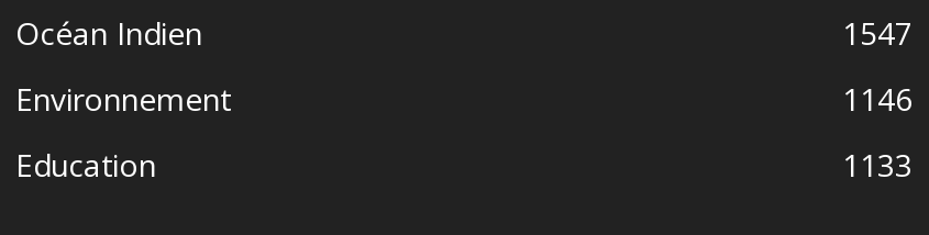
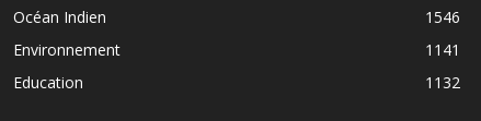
[842,12,913,54] 1547 -> [425,7,460,27] 1546
[842,78,913,120] 1146 -> [425,39,460,60] 1141
[842,144,913,186] 1133 -> [425,72,460,93] 1132

